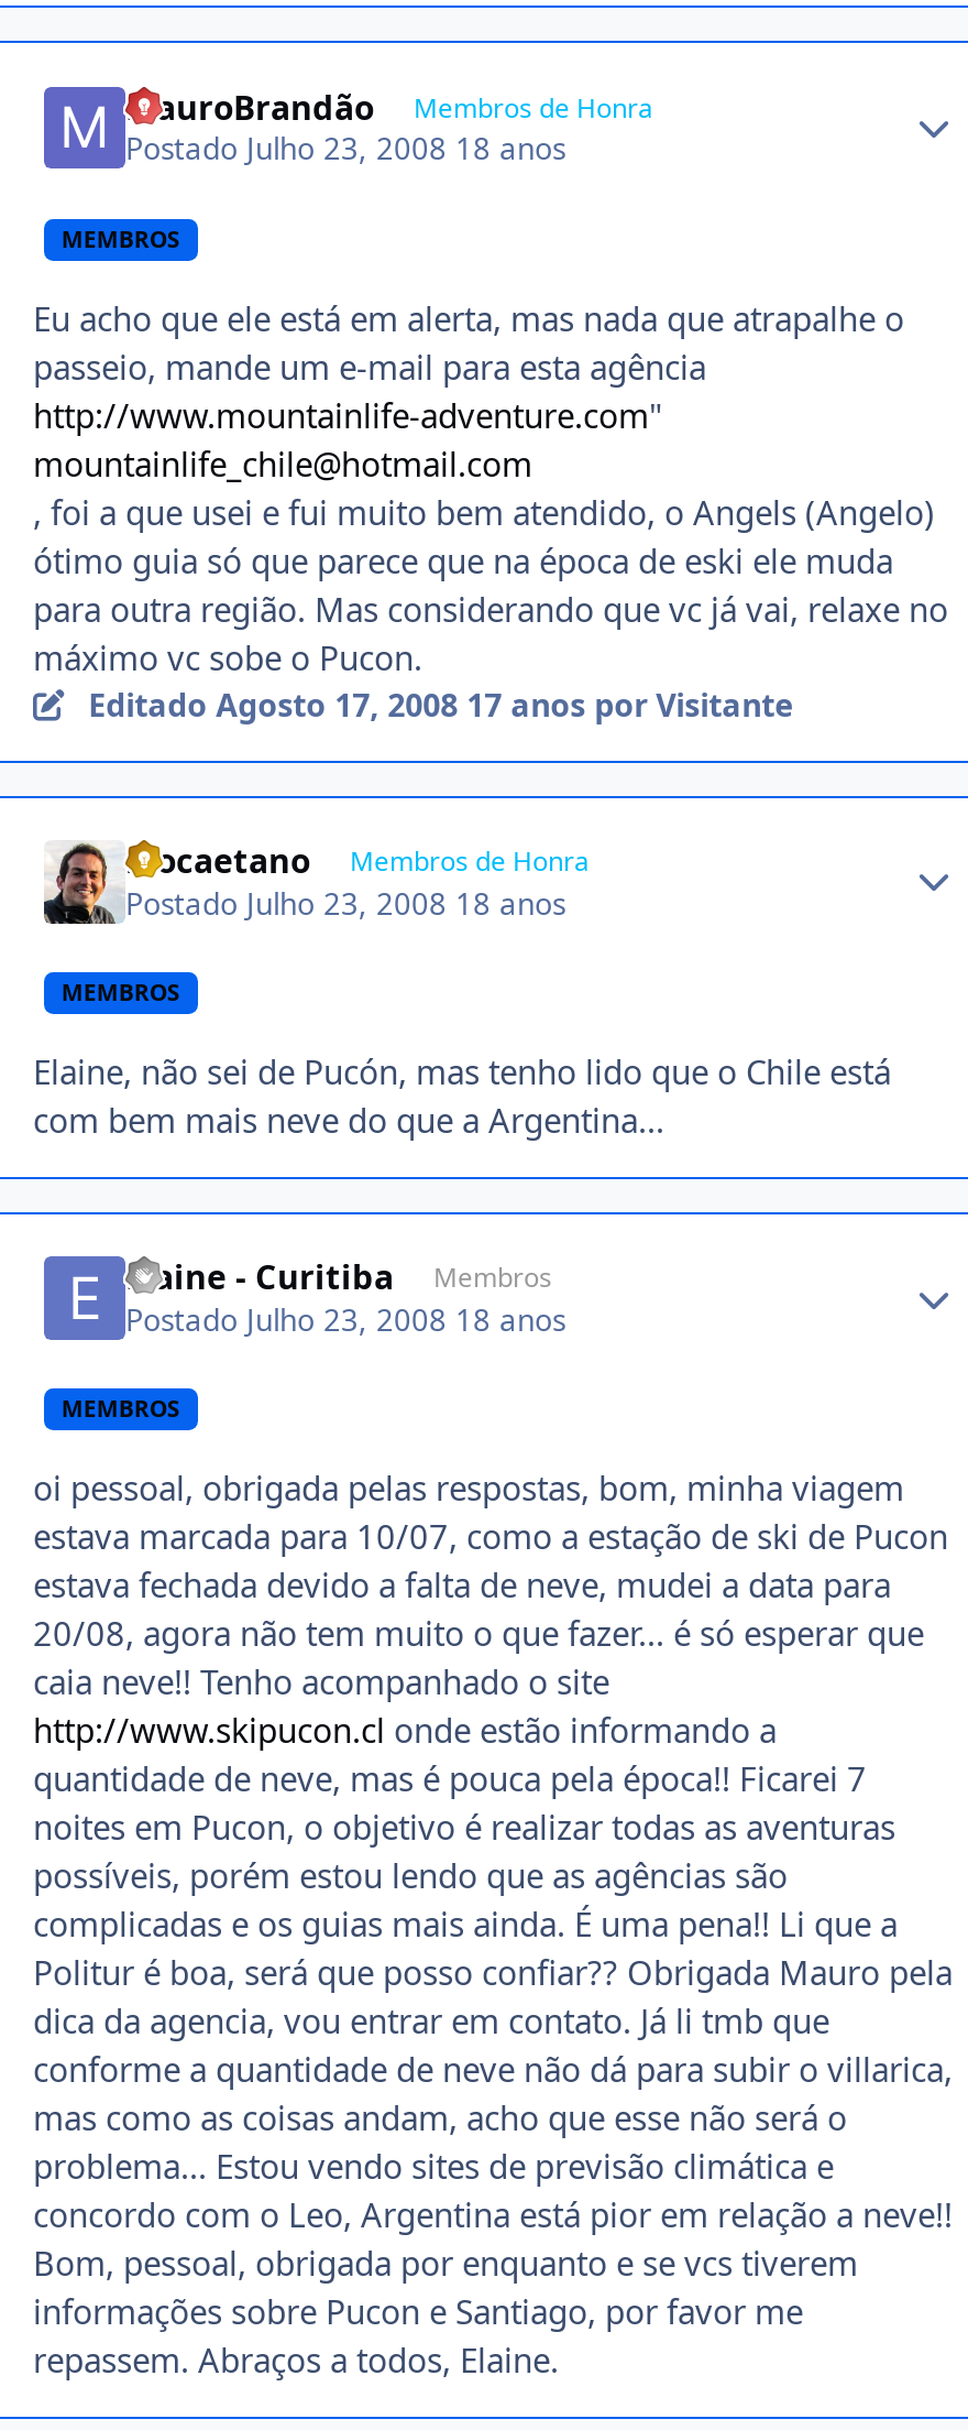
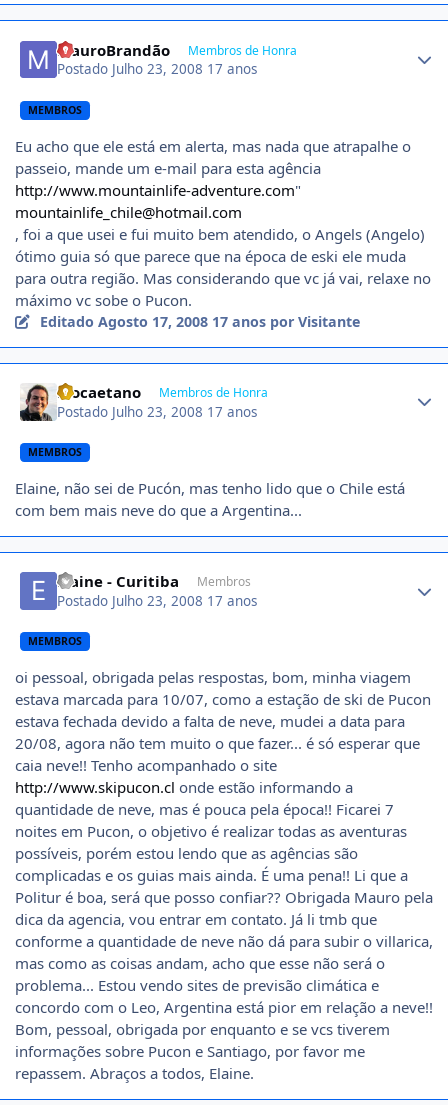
[125,129,565,169] Postado Julho 23, 2008 18 anos -> [57,60,257,78] Postado Julho 23, 2008 17 anos
[125,883,565,923] Postado Julho 23, 2008 18 anos -> [57,402,257,420] Postado Julho 23, 2008 17 anos
[125,1300,565,1340] Postado Julho 23, 2008 18 anos -> [57,592,257,610] Postado Julho 23, 2008 17 anos

